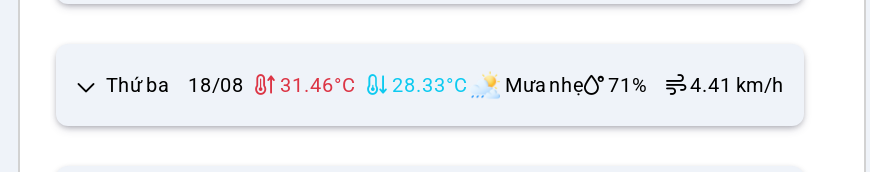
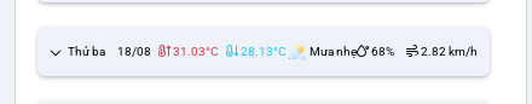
[276,75,468,97] 31.46°C | 28.33°C -> [170,45,287,59] 31.03°C | 28.13°C
[604,75,646,97] 71% -> [369,45,394,59] 68%
[686,75,784,97] 4.41 km/h -> [418,45,478,59] 2.82 km/h

